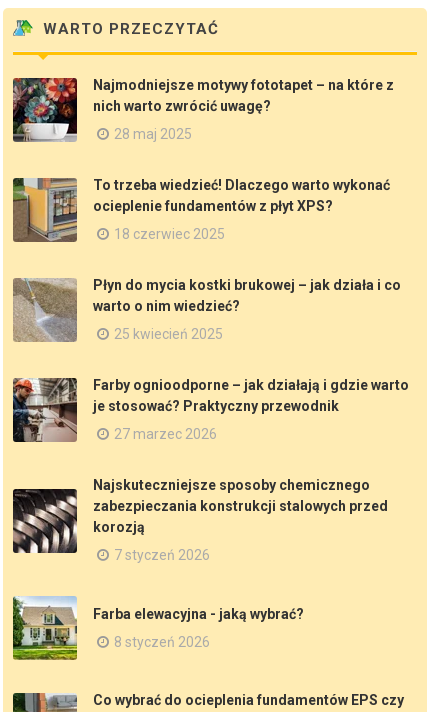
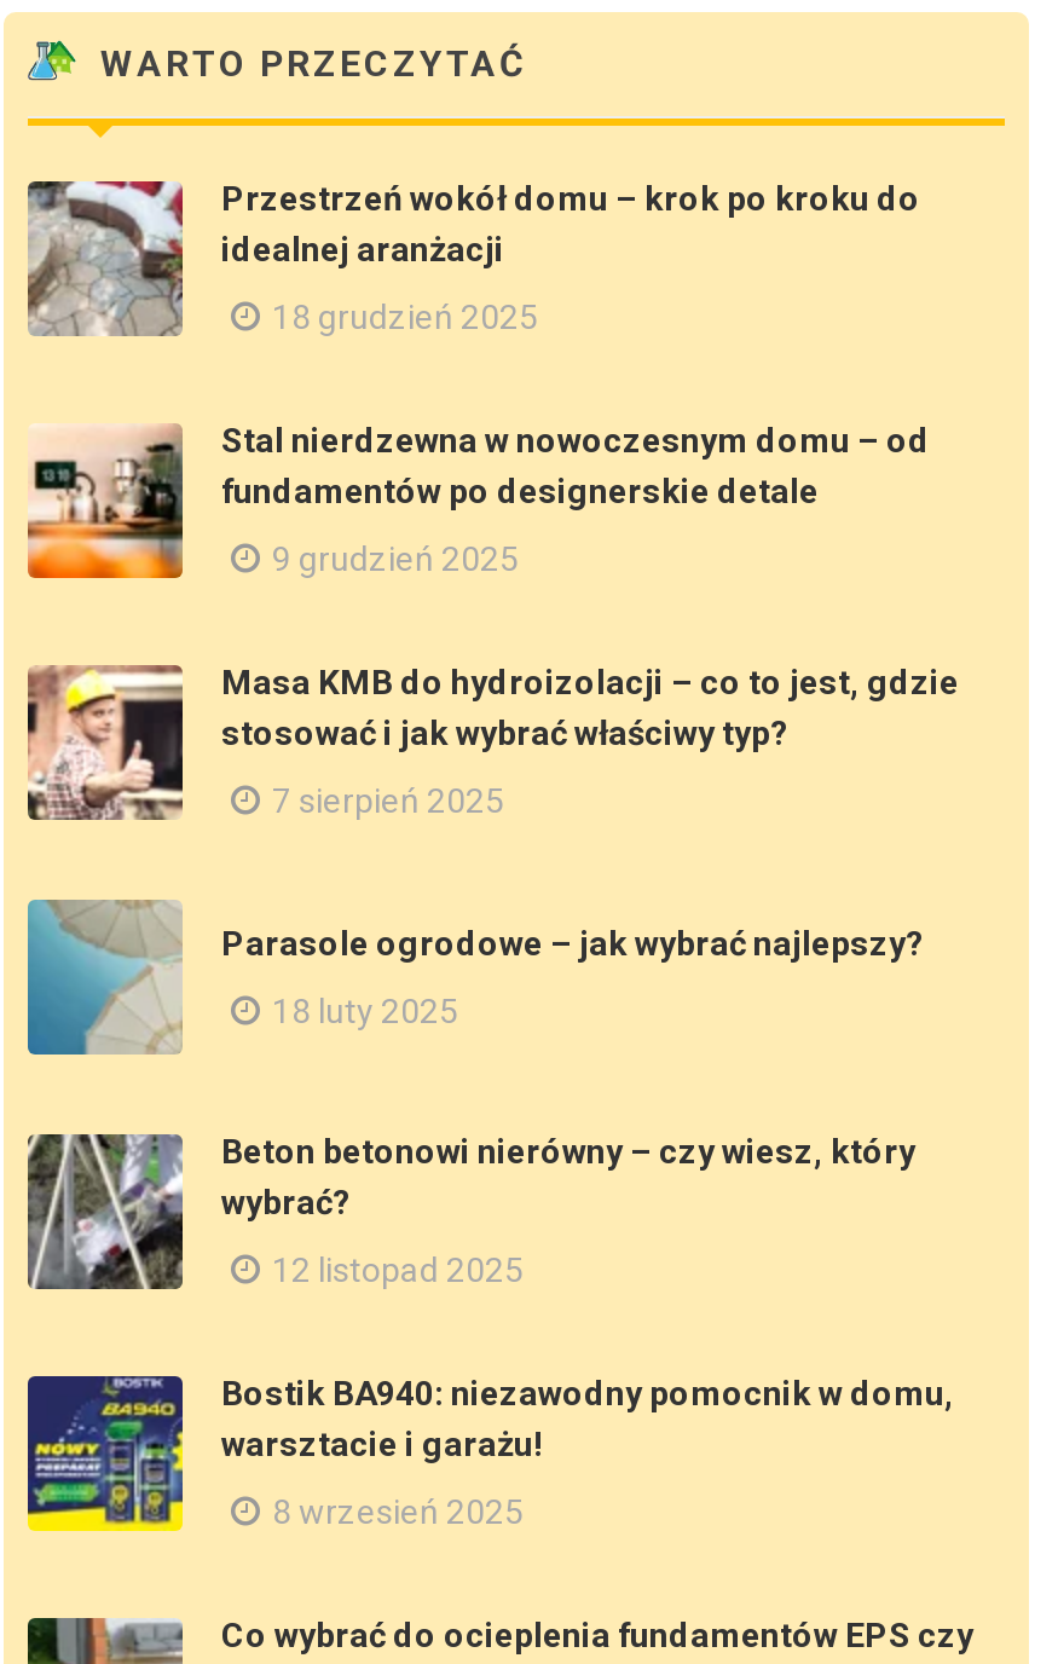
[12,77,394,142] [image] | Najmodniejsze motywy fototapet – na które z | nich warto zwrócić uwagę? -> [25,179,920,336] [image] | Przestrzeń wokół domu – krok po kroku do | idealnej aranżacji
[114,126,192,142] 28 maj 2025 -> [272,299,538,337] 18 grudzień 2025
[12,177,390,243] [image] | To trzeba wiedzieć! Dlaczego warto wykonać | ocieplenie fundamentów z płyt XPS? -> [25,422,930,580] [image] | Stal nierdzewna w nowoczesnym domu – od | fundamentów po designerskie detale
[114,226,225,242] 18 czerwiec 2025 -> [272,541,519,579] 9 grudzień 2025
[14,277,401,342] [image] | Płyn do mycia kostki brukowej – jak działa i co | warto o nim wiedzieć? -> [28,664,959,820] [image] | Masa KMB do hydroizolacji – co to jest, gdzie | stosować i jak wybrać właściwy typ?
[114,326,223,342] 25 kwiecień 2025 -> [272,782,504,821] 7 sierpień 2025
[12,377,409,443] [image] | Farby ognioodporne – jak działają i gdzie warto | je stosować? Praktyczny przewodnik -> [25,897,925,1057] [image] | Parasole ogrodowe – jak wybrać najlepszy?
[114,426,217,442] 27 marzec 2026 -> [272,992,458,1030] 18 luty 2025
[13,477,388,554] [image] | Najskuteczniejsze sposoby chemicznego | zabezpieczania konstrukcji stalowych przed | korozją -> [28,1132,915,1292] [image] | Beton betonowi nierówny – czy wiesz, który | wybrać?
[114,547,210,563] 7 styczeń 2026 -> [272,1252,524,1290] 12 listopad 2025
[12,593,304,661] [image] | Farba elewacyjna - jaką wybrać? -> [25,1374,954,1538] [image] | Bostik BA940: niezawodny pomocnik w domu, | warsztacie i garażu!
[114,634,210,650] 8 styczeń 2026 -> [272,1493,524,1532] 8 wrzesień 2025

